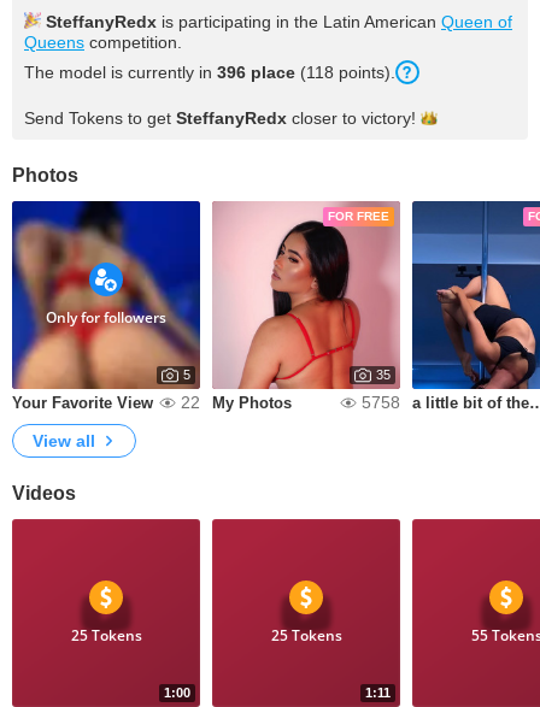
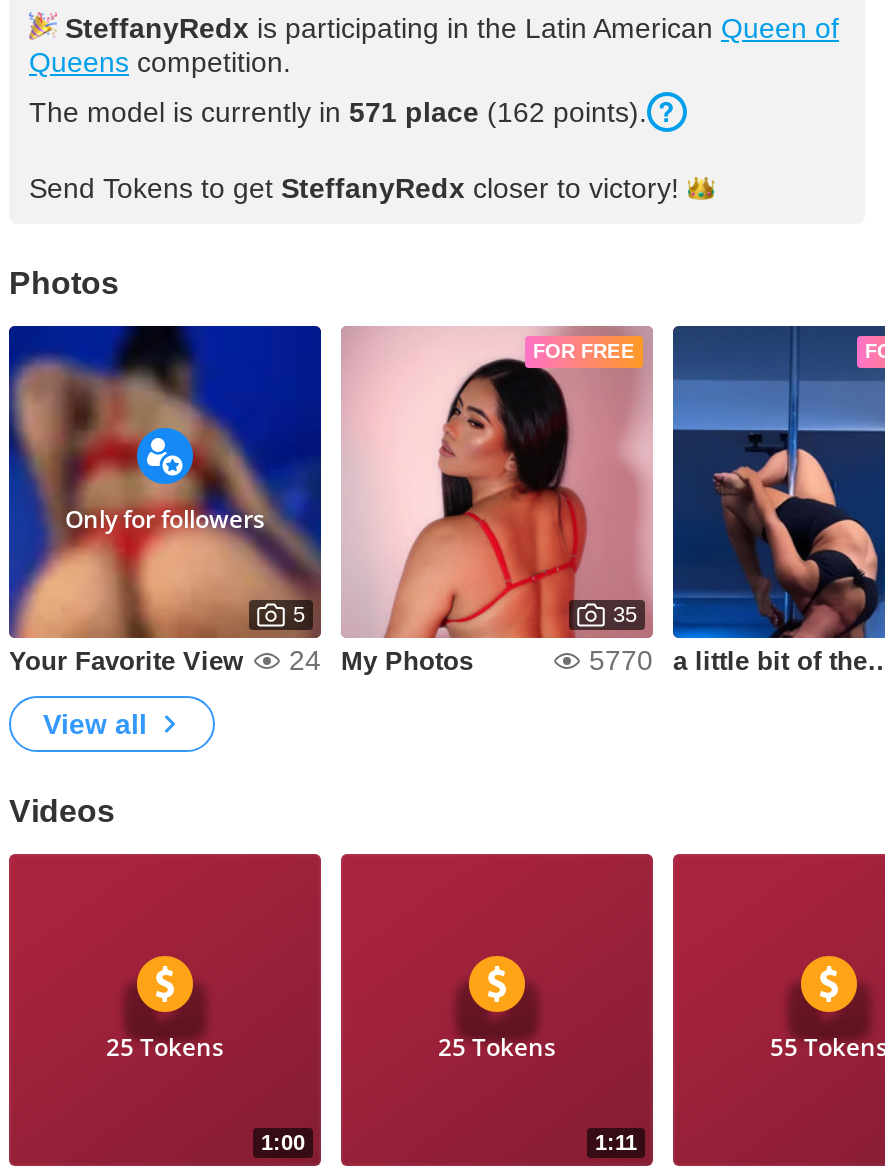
[24,63,395,82] The model is currently in 396 place (118 points). -> [29,96,647,128] The model is currently in 571 place (162 points).
[12,393,292,412] Your Favorite View 22 My Photos -> [9,644,473,676] Your Favorite View 24 My Photos
[362,393,400,412] 5758 -> [589,644,653,676] 5770

